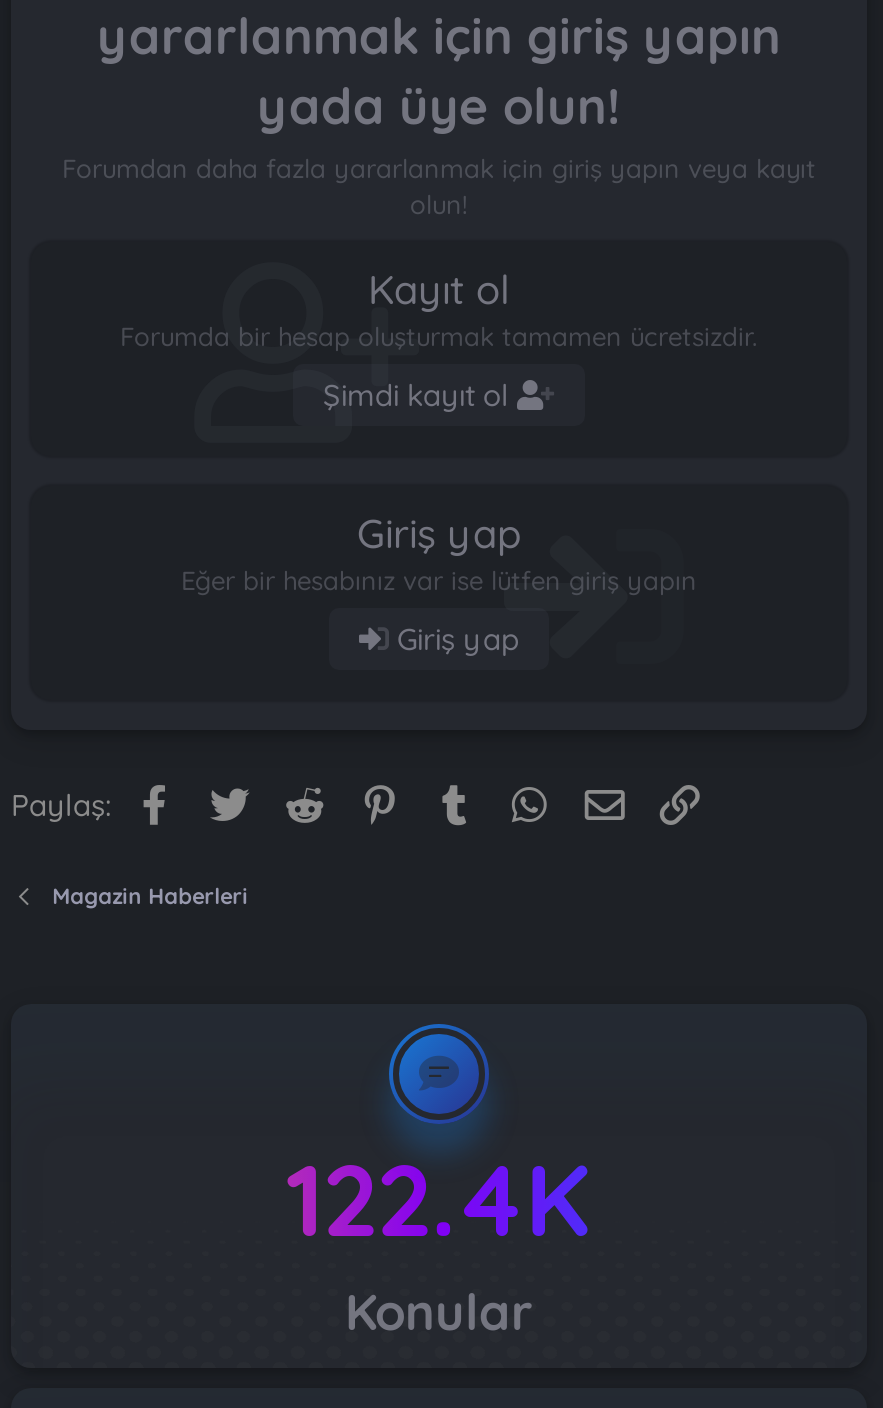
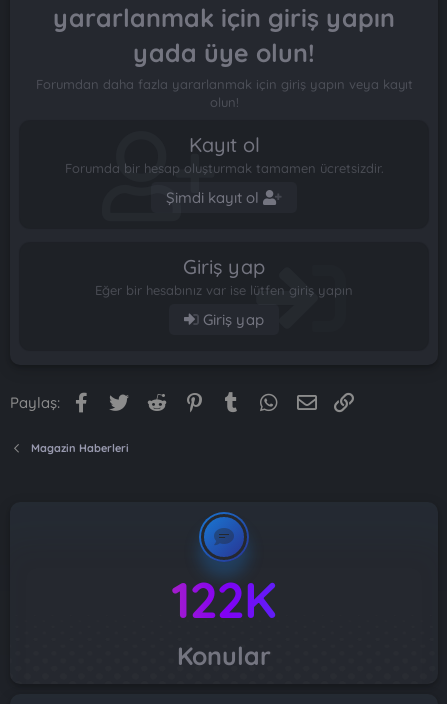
[287,1136,591,1262] 122.4K -> [171,568,276,631] 122K

